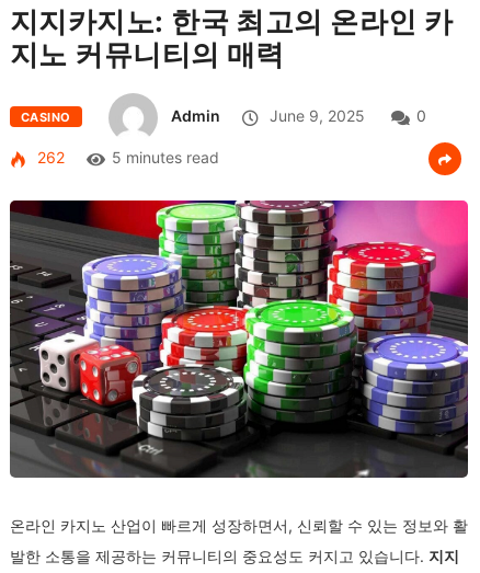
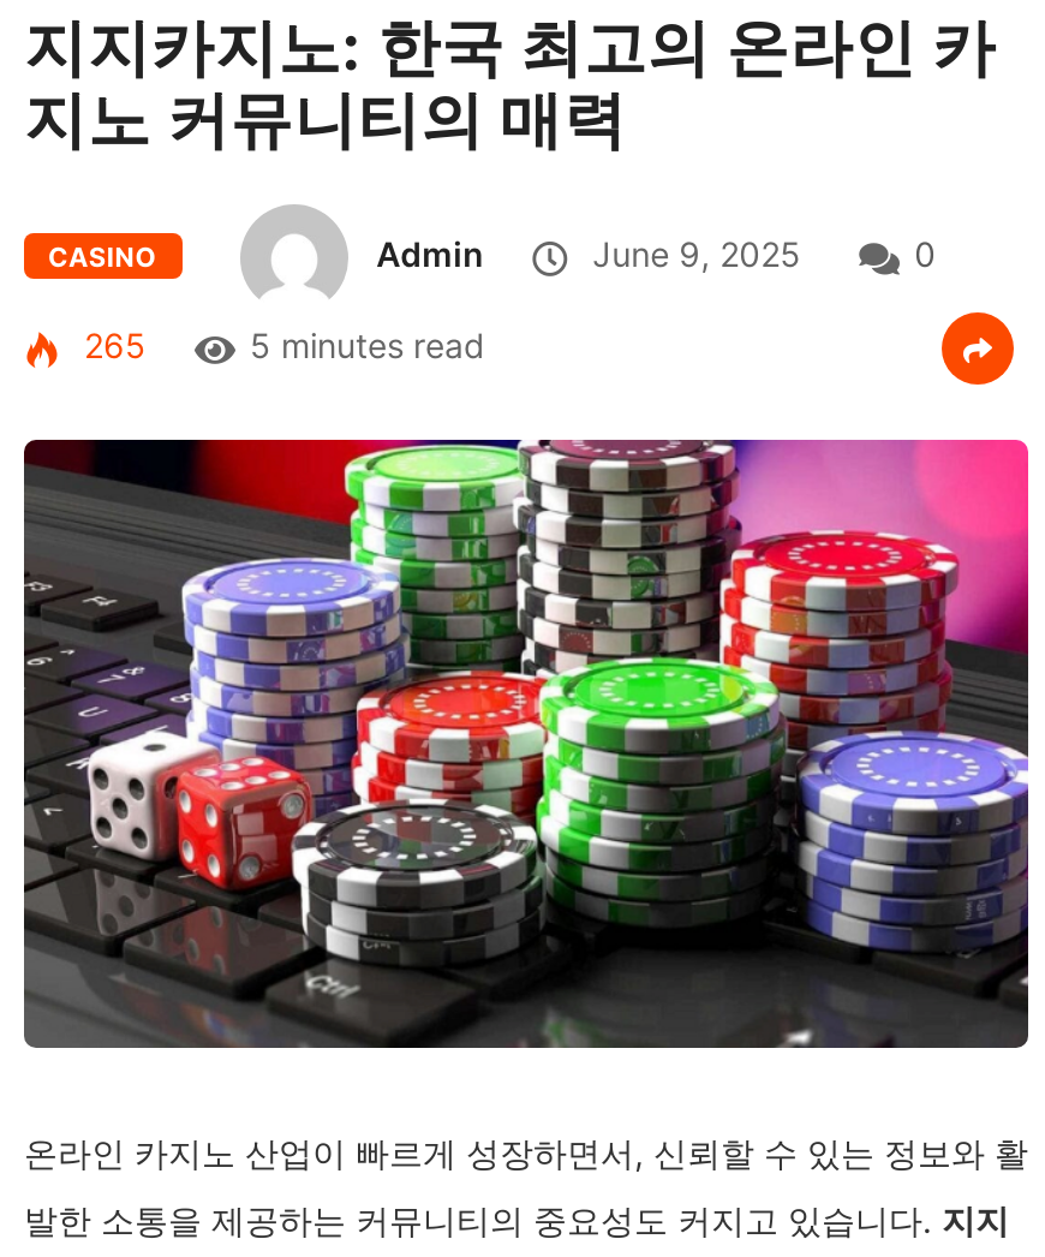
[33,148,65,167] 262 -> [74,324,147,365] 265

